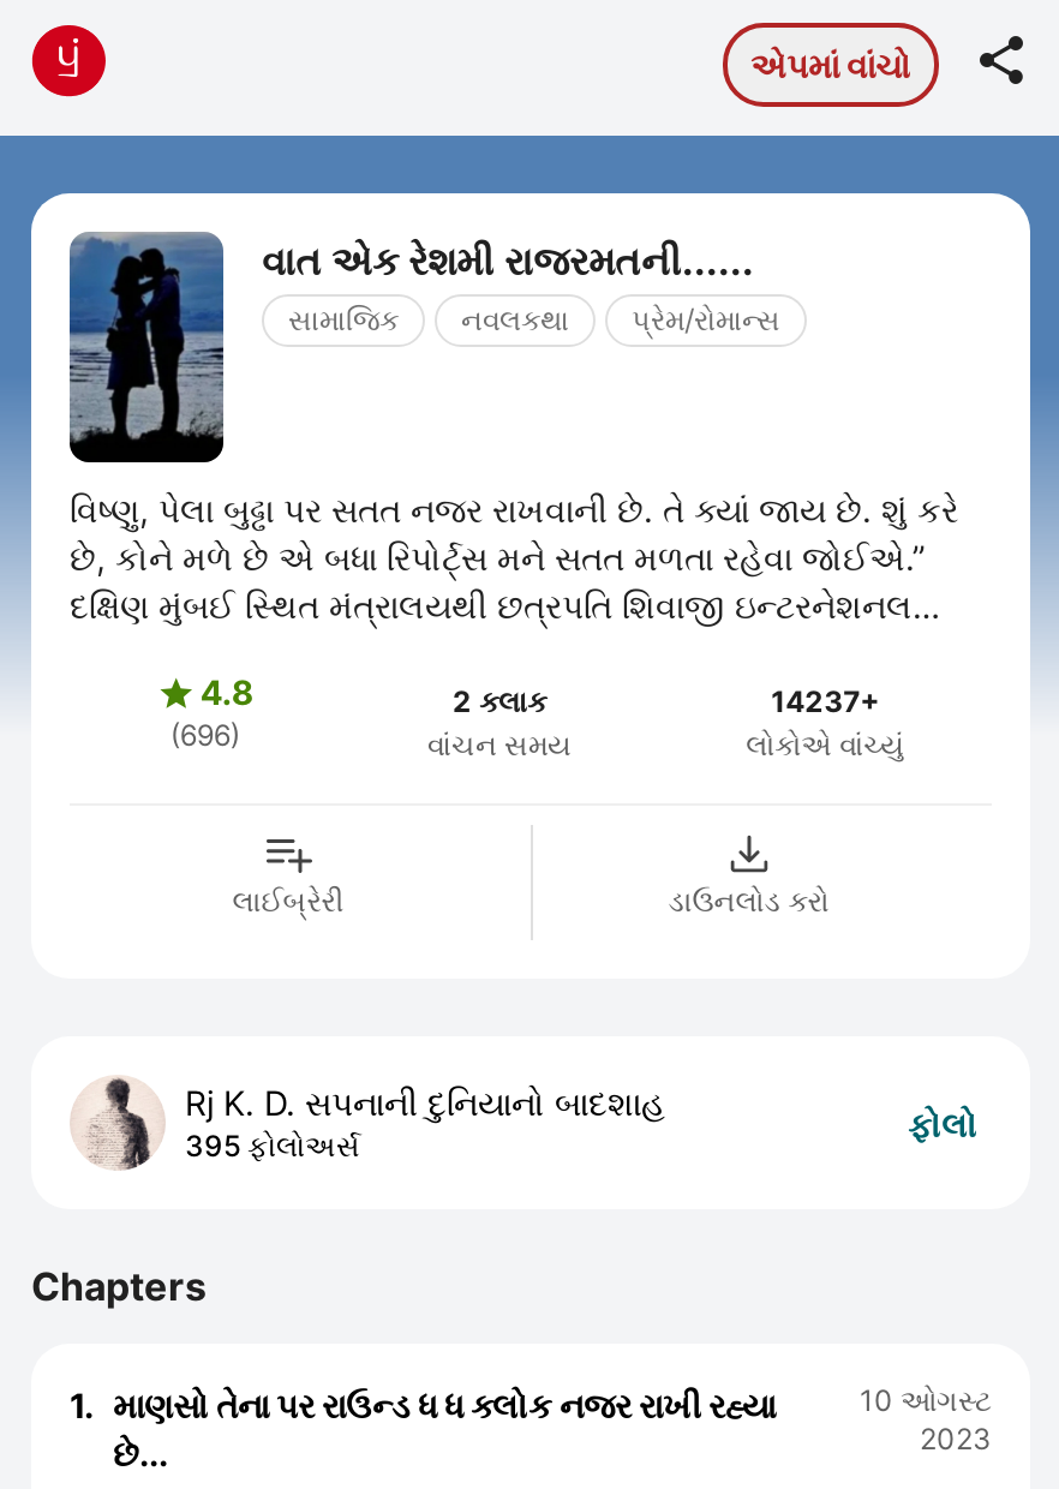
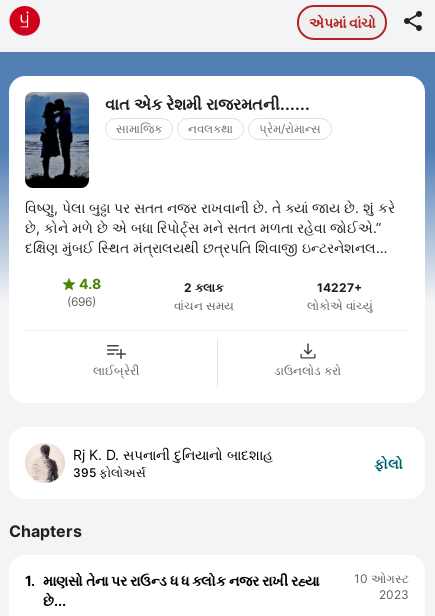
[771,683,879,719] 14237+ -> [317,280,362,295] 14227+

